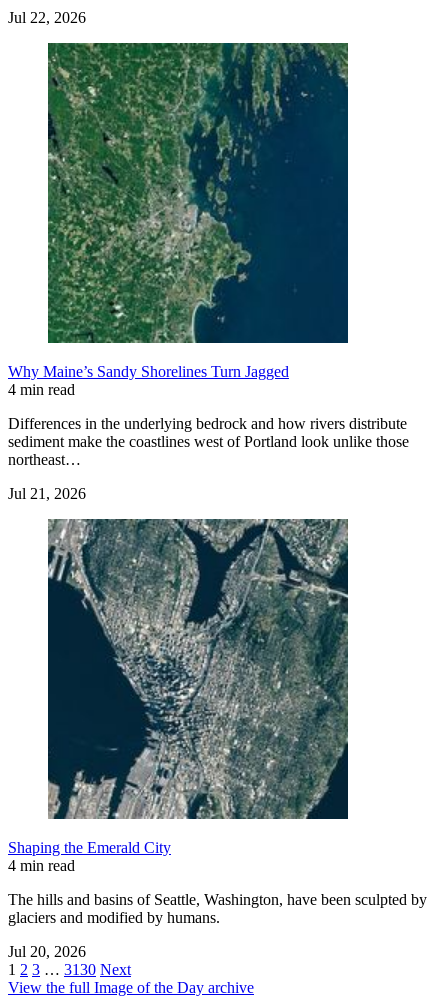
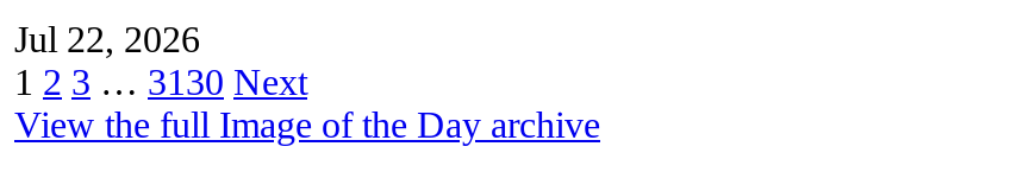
[8,42,409,502] [image] | Why Maine’s Sandy Shorelines Turn Jagged | 4 min read | Differences in the underlying bedrock and how rivers distribute | sediment make the coastlines west of Portland look unlike those | northeast… | Jul 21, 2026 -> none
[8,518,427,960] [image] | Shaping the Emerald City | 4 min read | The hills and basins of Seattle, Washington, have been sculpted by | glaciers and modified by humans. | Jul 20, 2026 -> none

